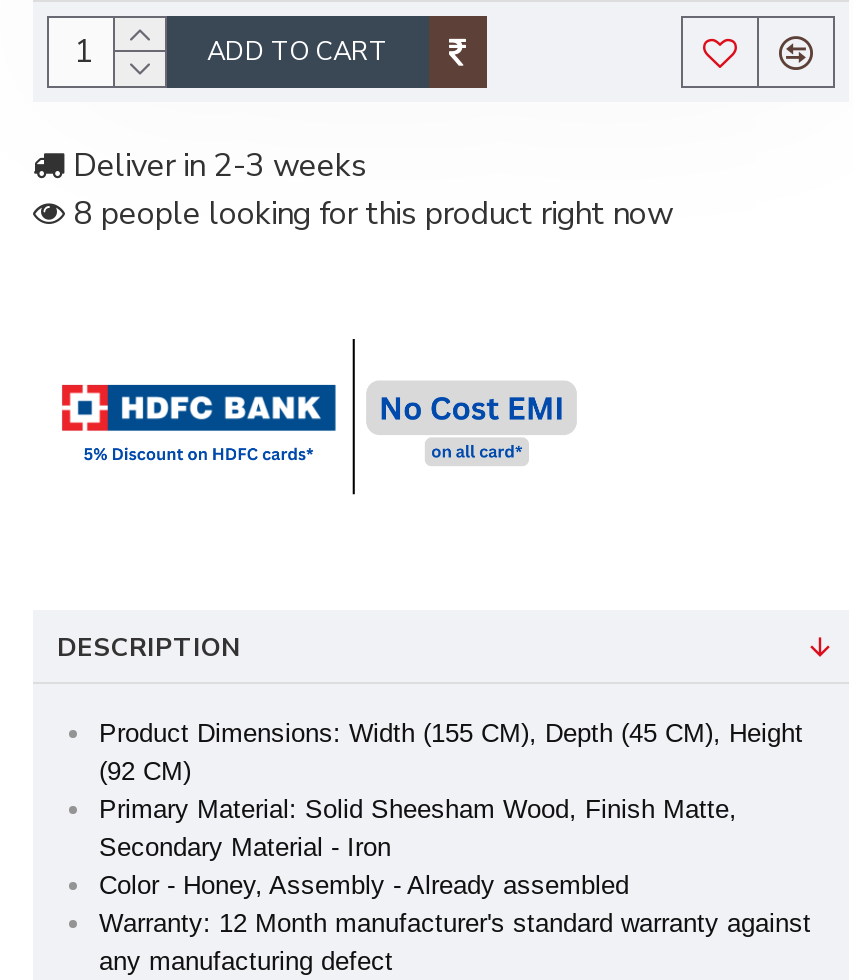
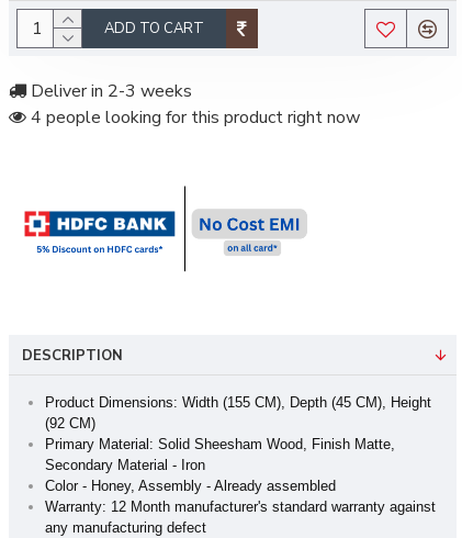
[65,192,673,236] 8 people looking for this product right now -> [26,105,360,130] 4 people looking for this product right now

